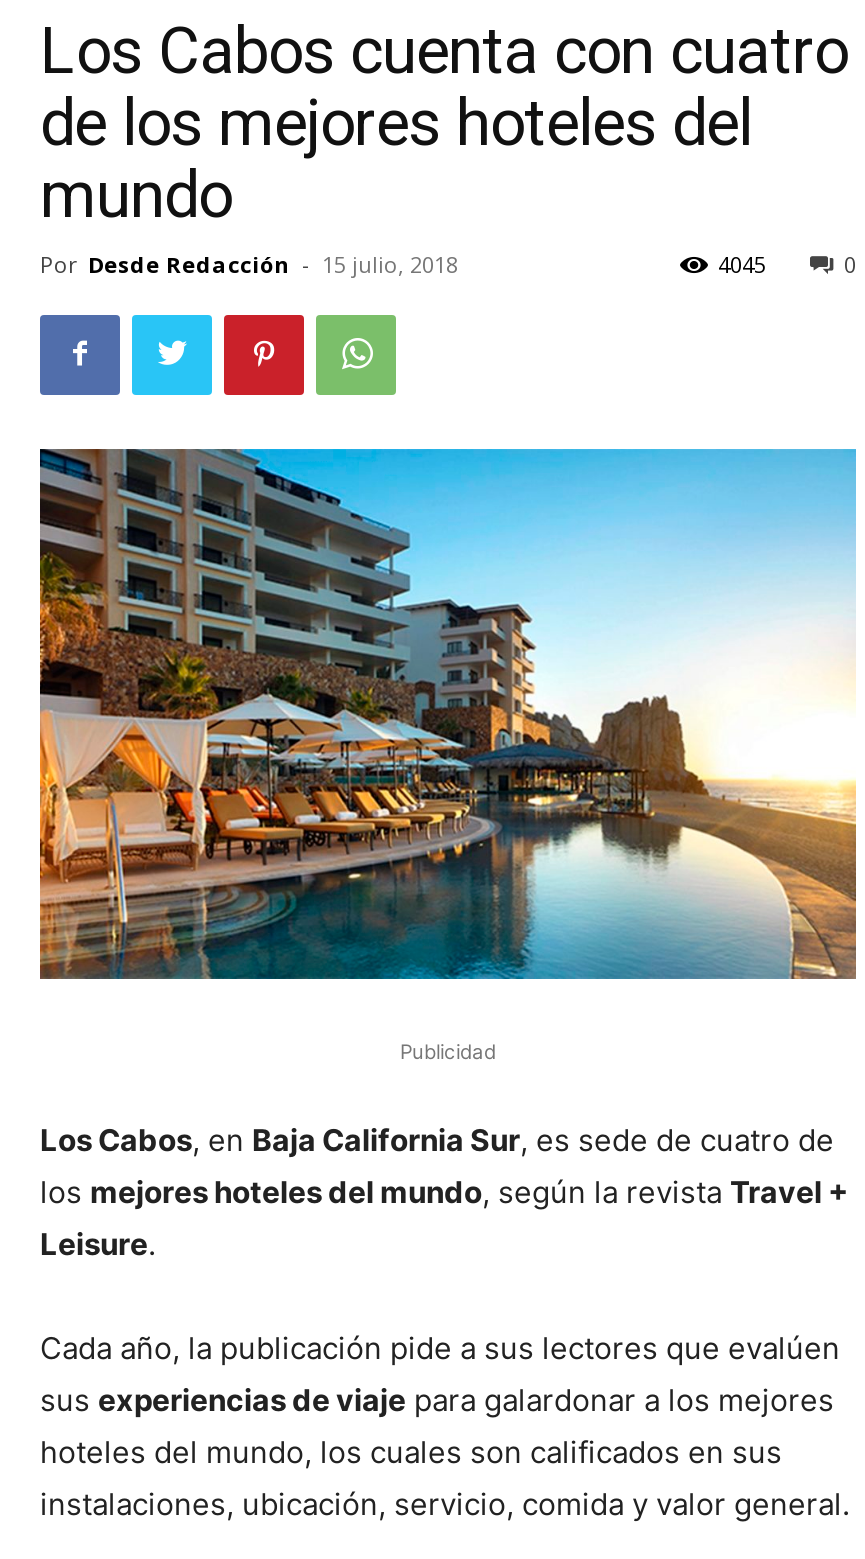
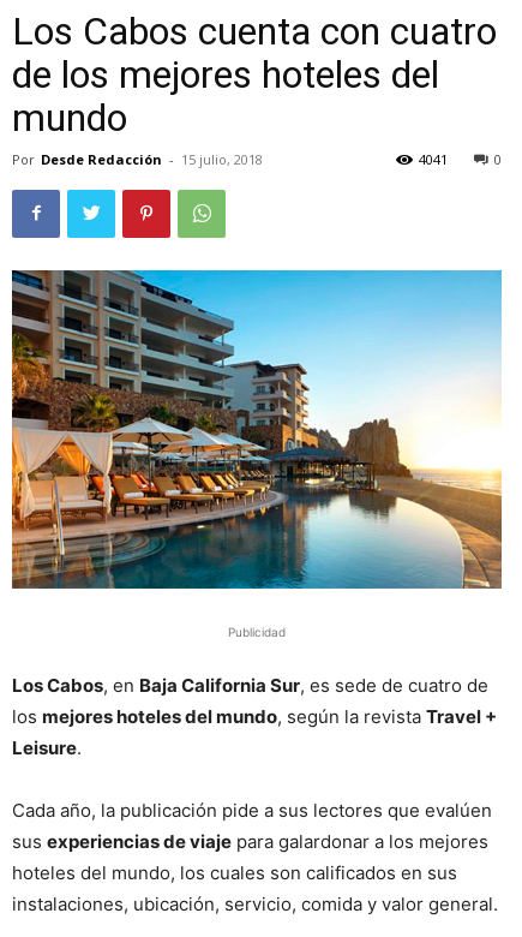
[718,248,766,278] 4045 -> [419,150,448,168] 4041

